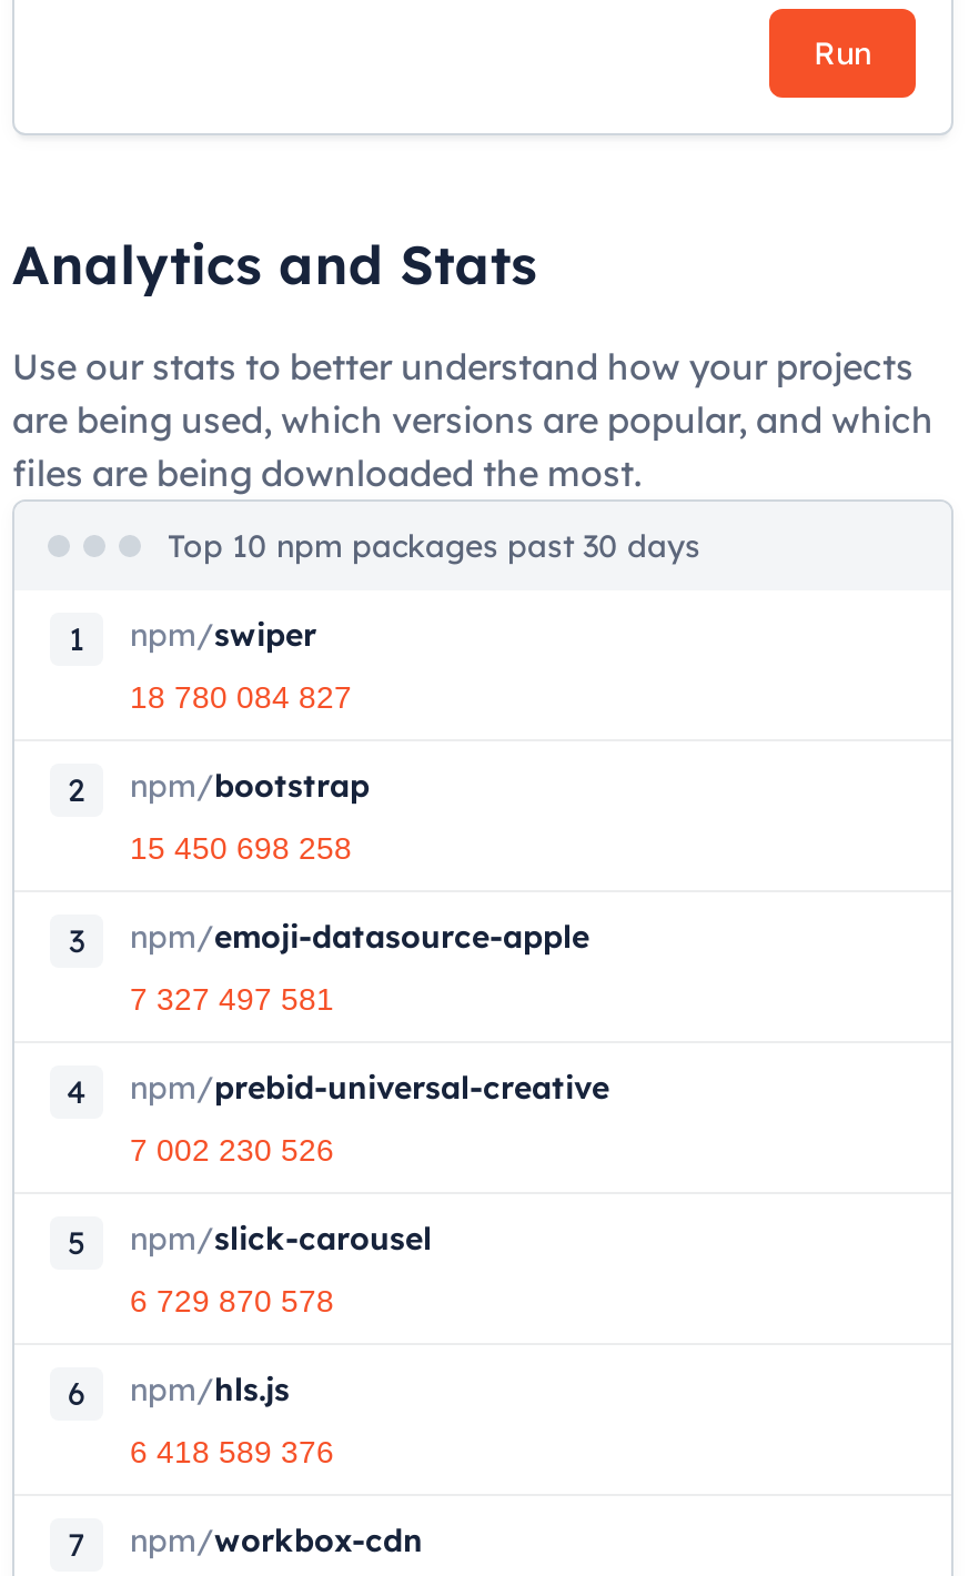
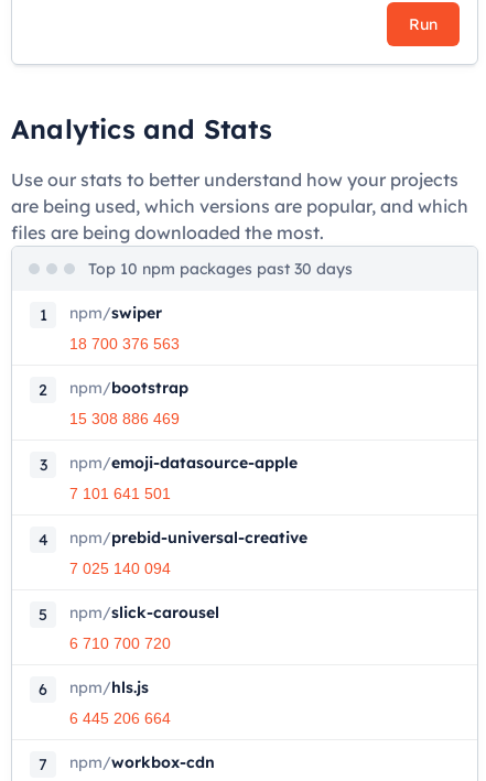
[130,679,352,715] 18 780 084 827 -> [69,335,180,352] 18 700 376 563
[130,830,352,866] 15 450 698 258 -> [69,410,180,427] 15 308 886 469
[130,981,334,1017] 7 327 497 581 -> [69,485,171,502] 7 101 641 501
[130,1132,334,1168] 7 002 230 526 -> [69,560,171,577] 7 025 140 094
[130,1283,334,1319] 6 729 870 578 -> [69,634,171,652] 6 710 700 720
[130,1434,334,1469] 6 418 589 376 -> [69,709,171,727] 6 445 206 664

